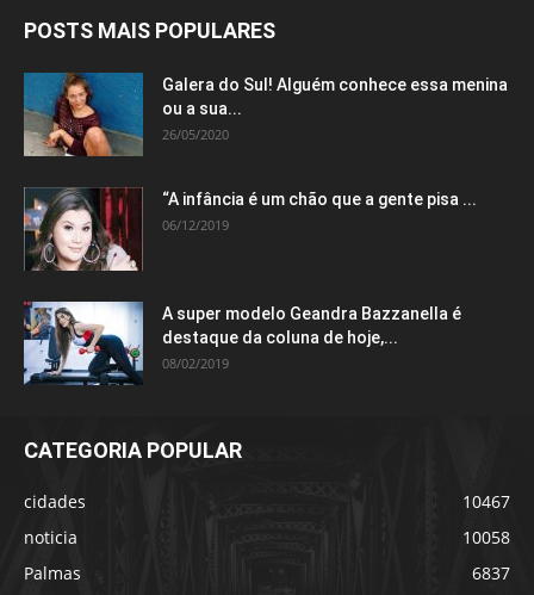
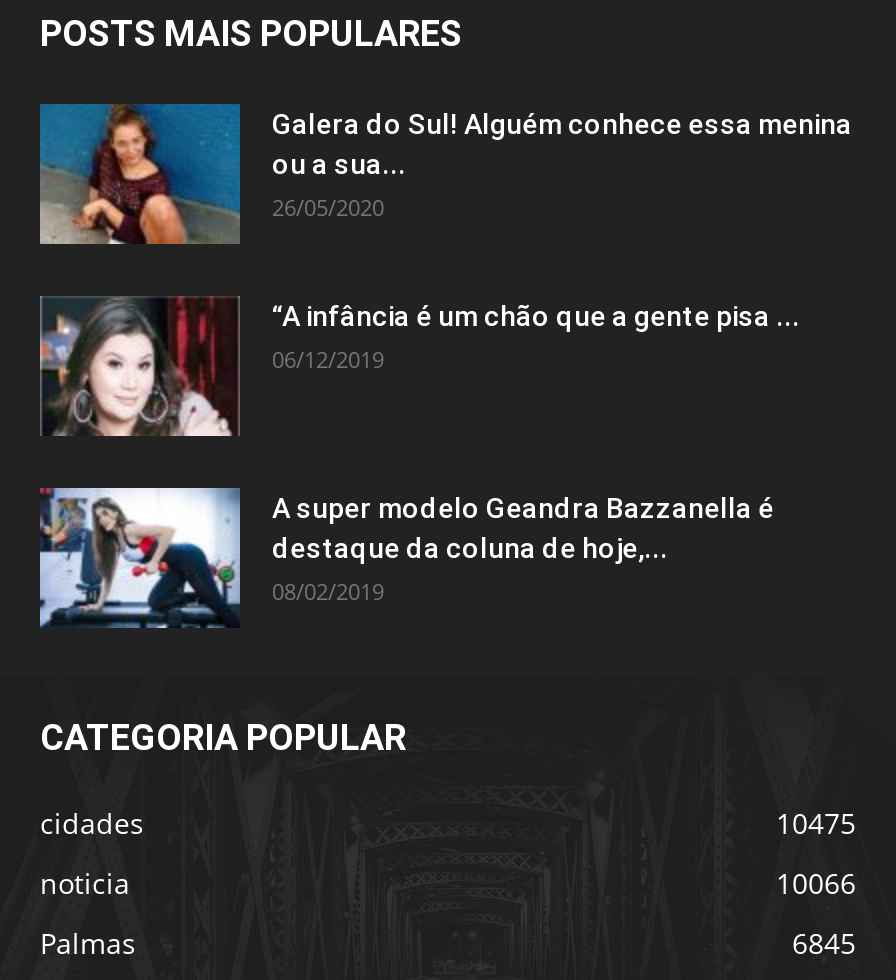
[462,491,510,513] 10467 -> [776,805,856,843] 10475
[462,526,510,549] 10058 -> [776,865,856,903] 10066
[472,562,510,585] 6837 -> [792,925,856,963] 6845

